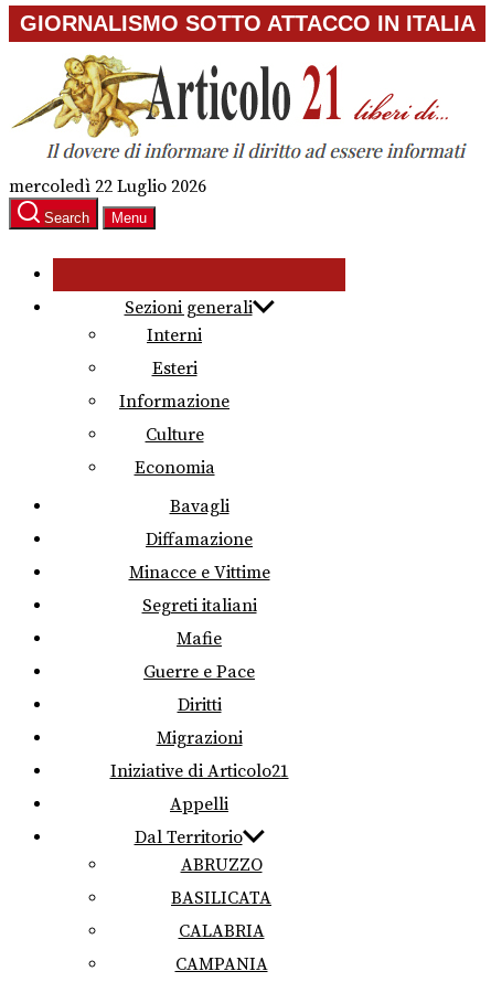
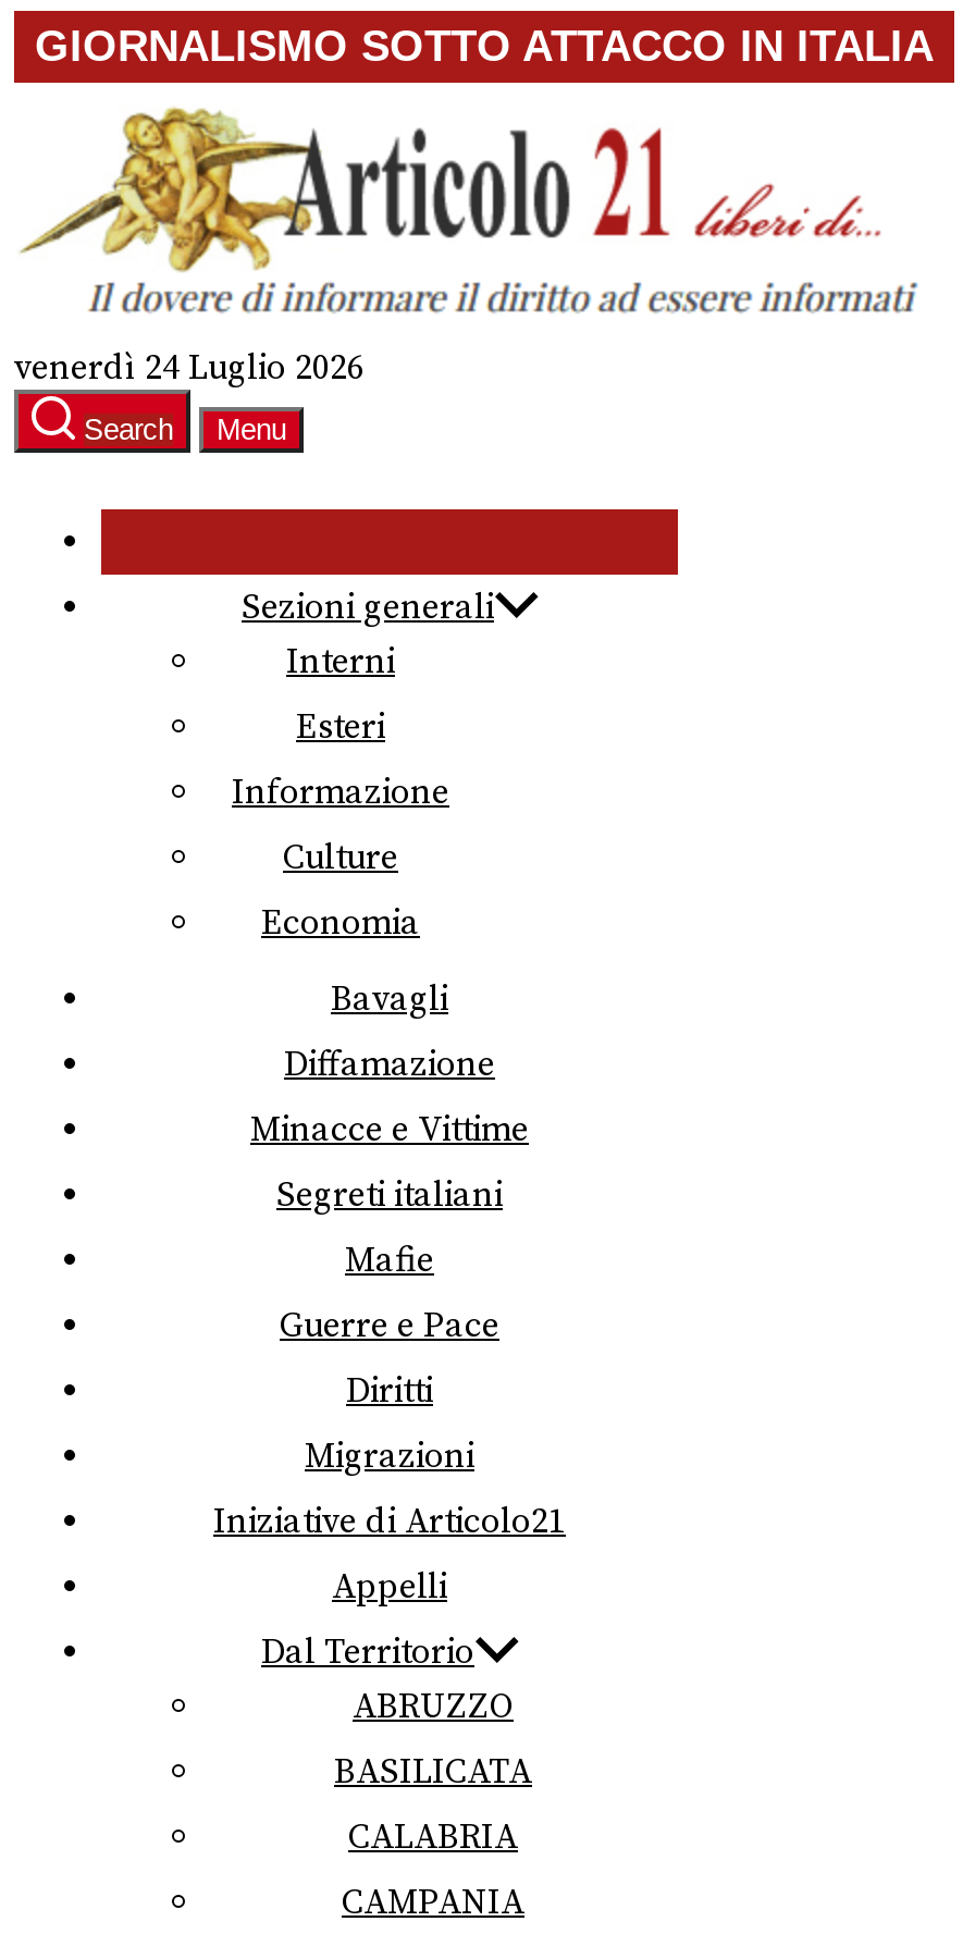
[9,175,206,198] mercoledì 22 Luglio 2026 -> [14,346,365,390] venerdì 24 Luglio 2026

